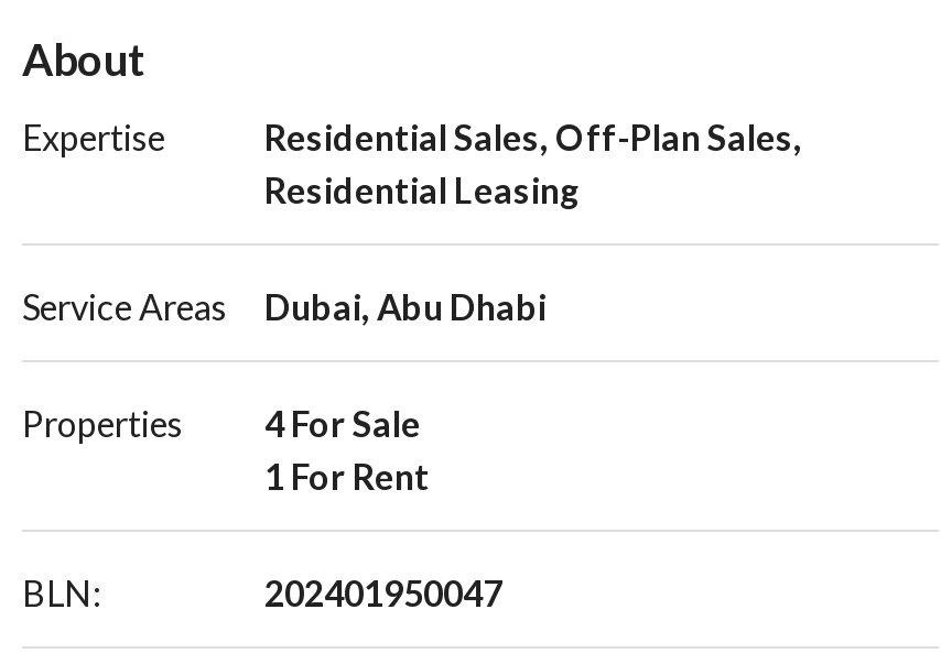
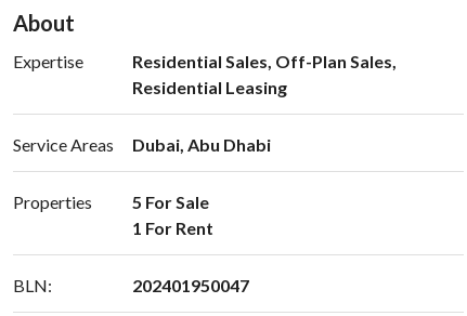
[22,402,421,444] Properties 4 For Sale -> [13,192,209,212] Properties 5 For Sale

